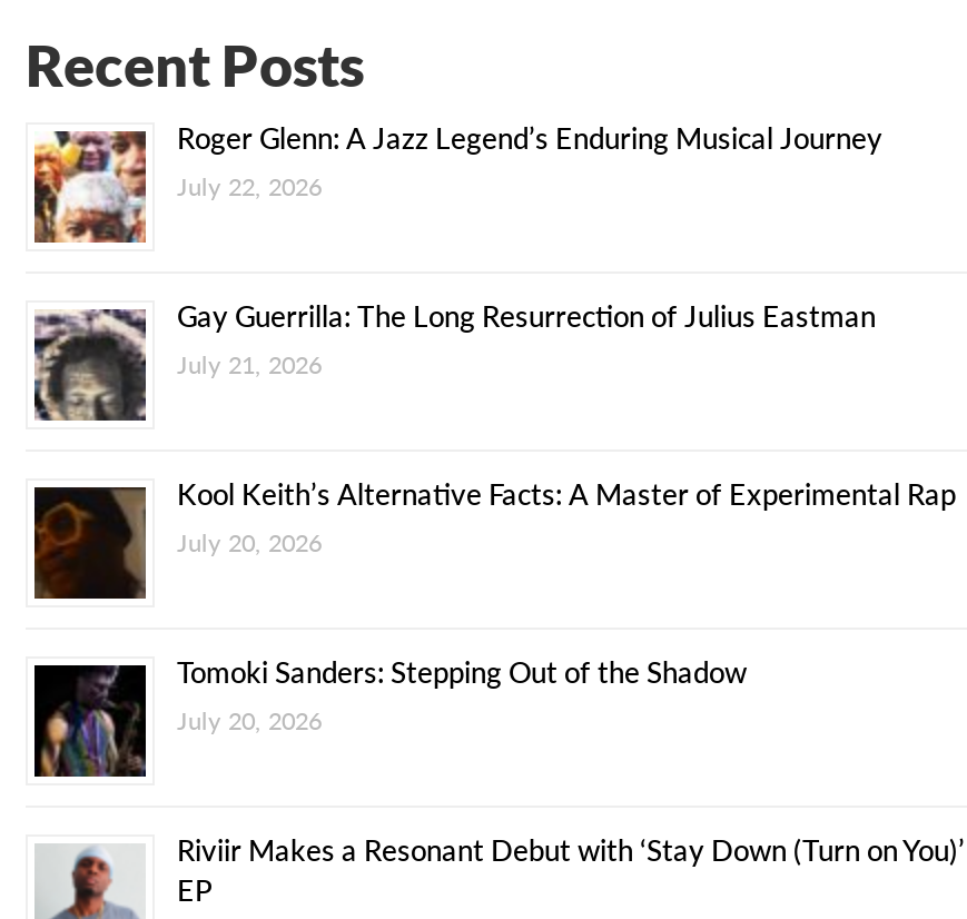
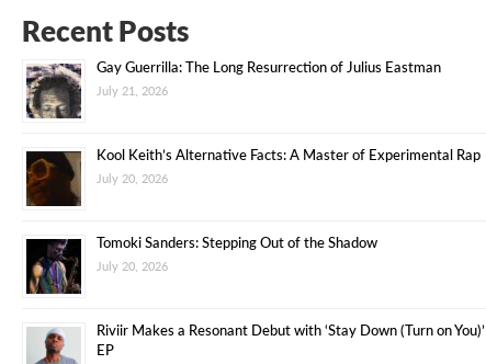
[32,121,882,245] [image] | Roger Glenn: A Jazz Legend’s Enduring Musical Journey | July 22, 2026 -> none

